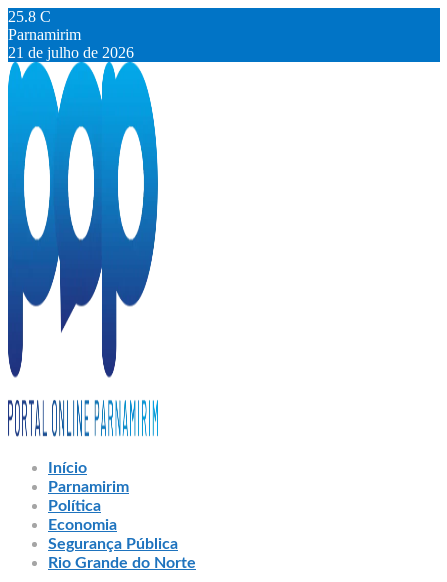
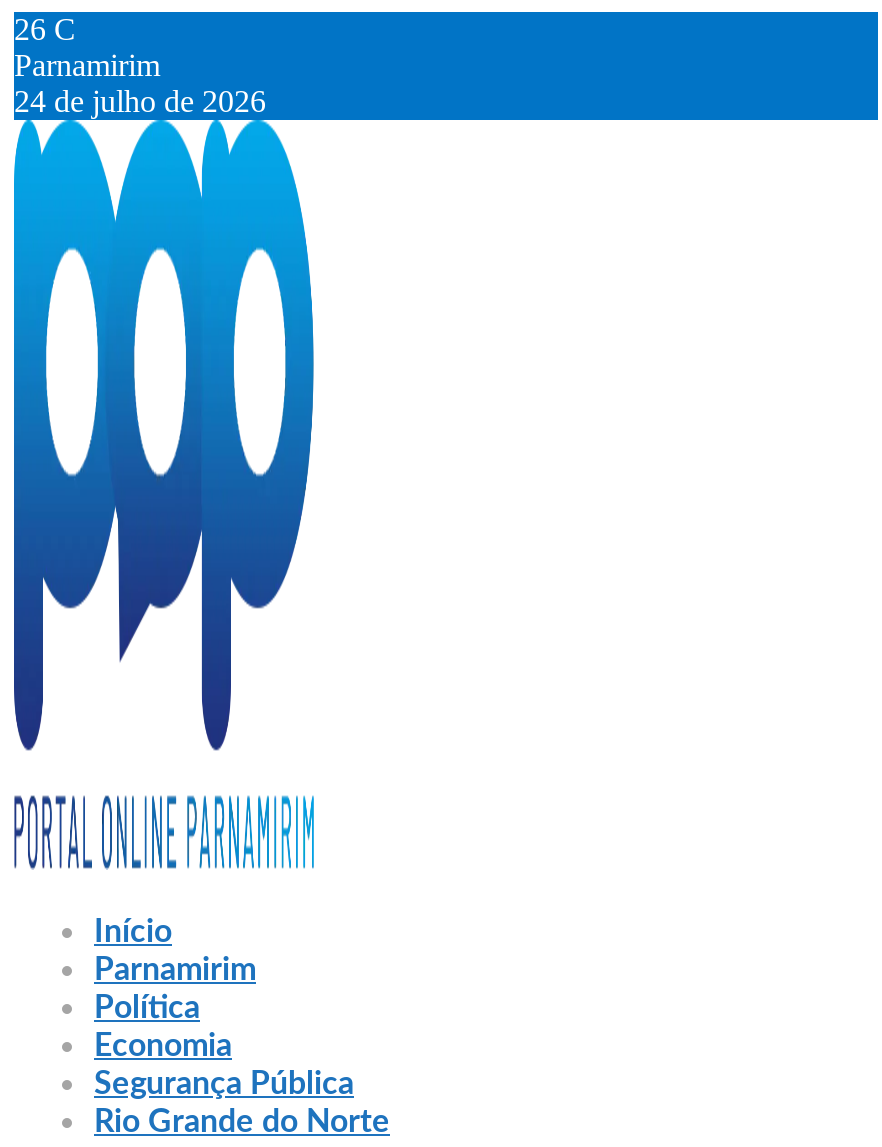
[8,8,51,25] 25.8 C -> [14,12,76,46] 26 C
[8,44,134,61] 21 de julho de 2026 -> [14,84,266,118] 24 de julho de 2026

